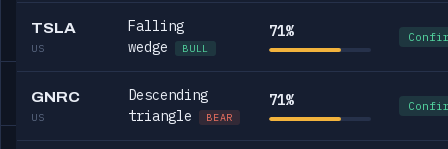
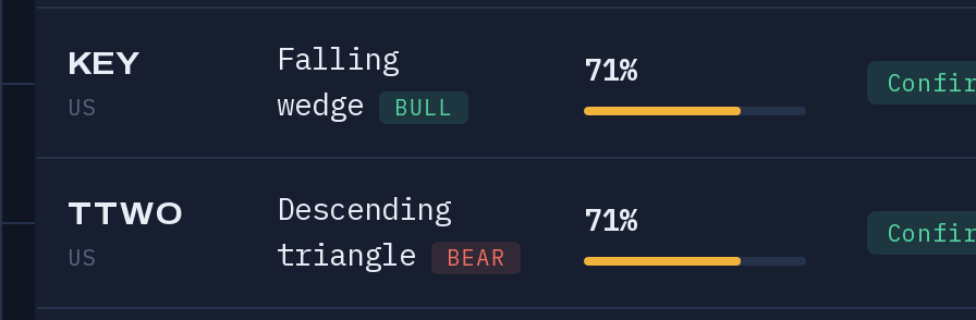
[31,20,76,36] TSLA -> [68,46,142,81] KEY
[31,89,80,105] GNRC -> [68,196,183,231] TTWO

